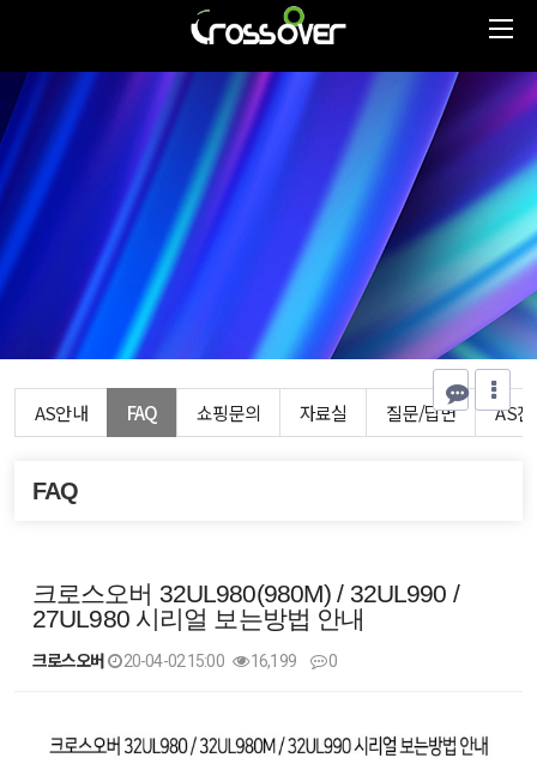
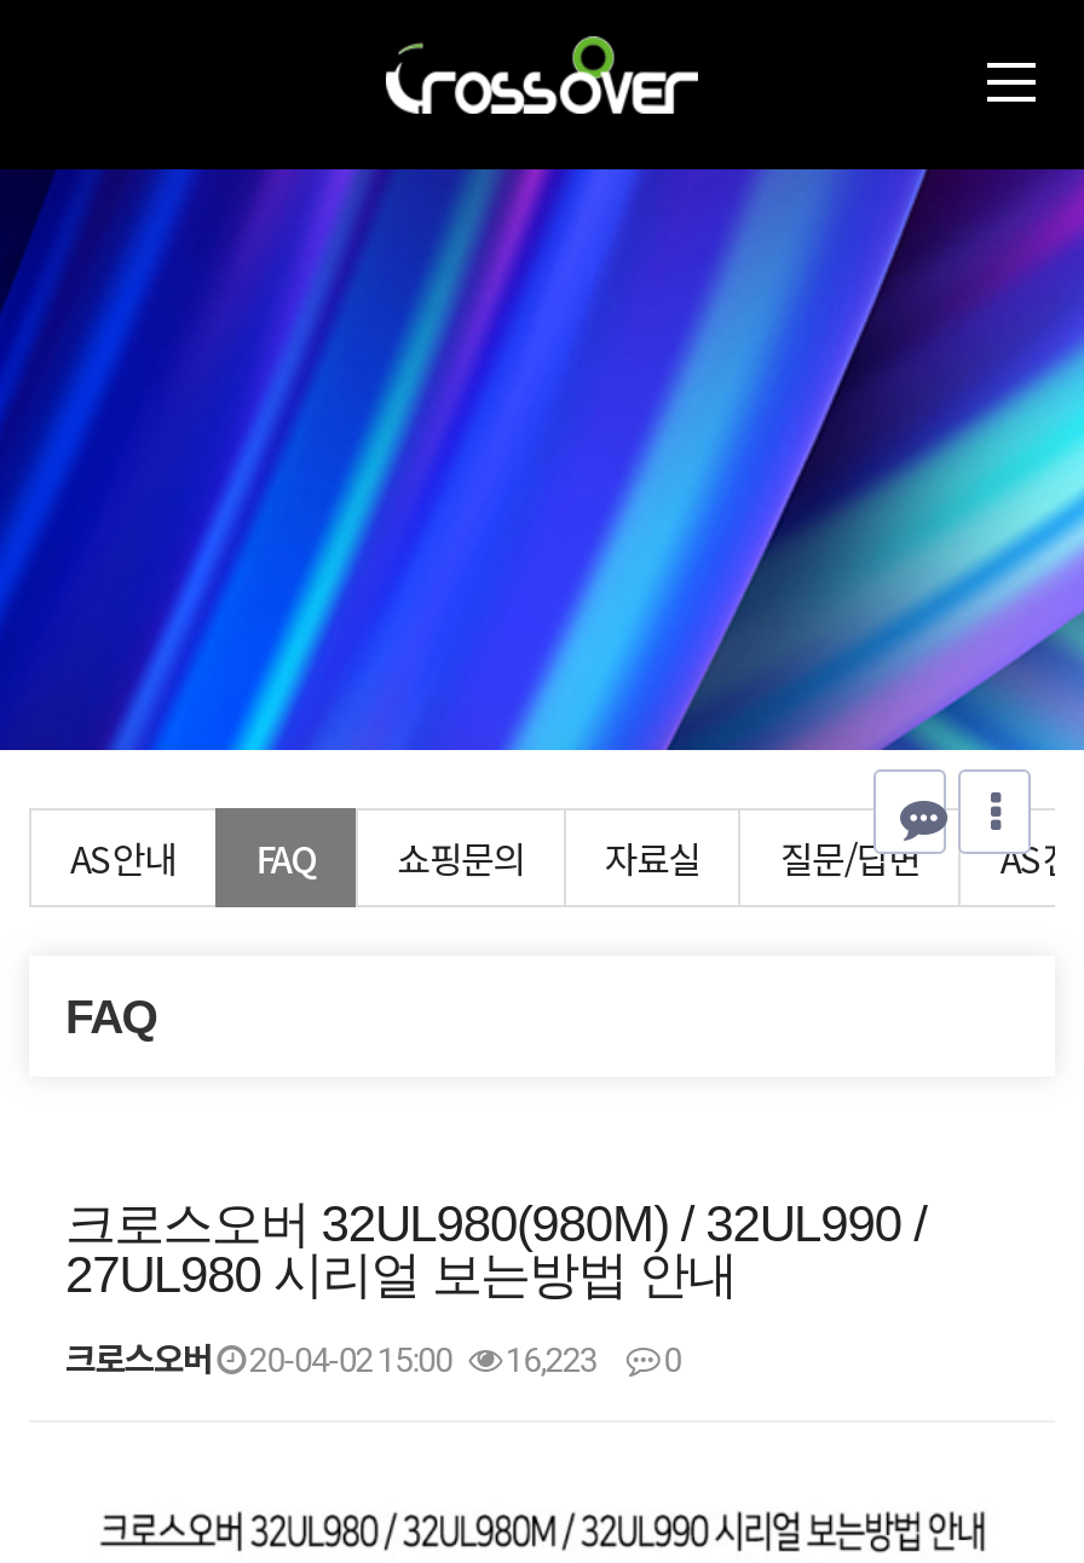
[32,651,337,671] 크로스오버 20-04-02 15:00 16,199 0 -> [65,1340,680,1379] 크로스오버 20-04-02 15:00 16,223 0

